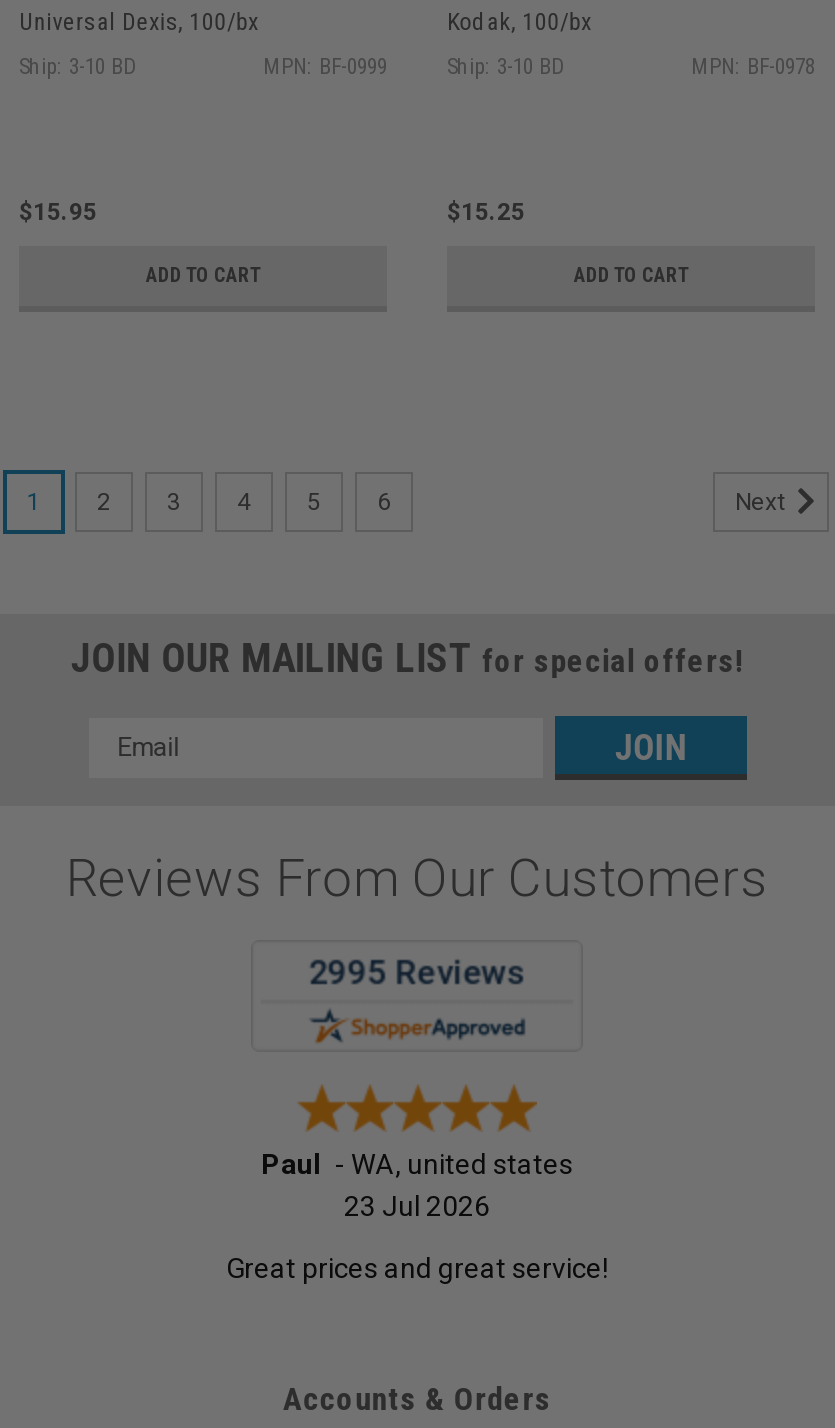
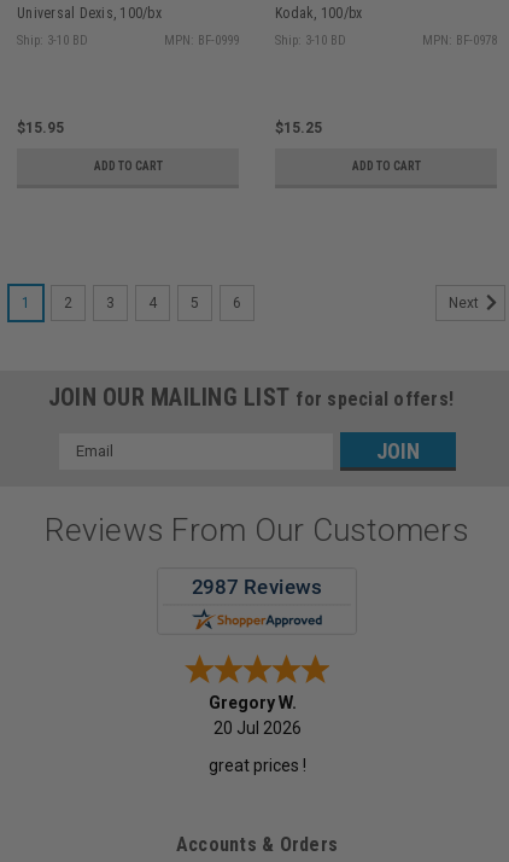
[261,1149,573,1223] Paul - WA, united states | 23 Jul 2026 -> [209,693,301,738] Gregory W. | 20 Jul 2026
[226,1253,608,1285] Great prices and great service! -> [208,756,306,776] great prices !

